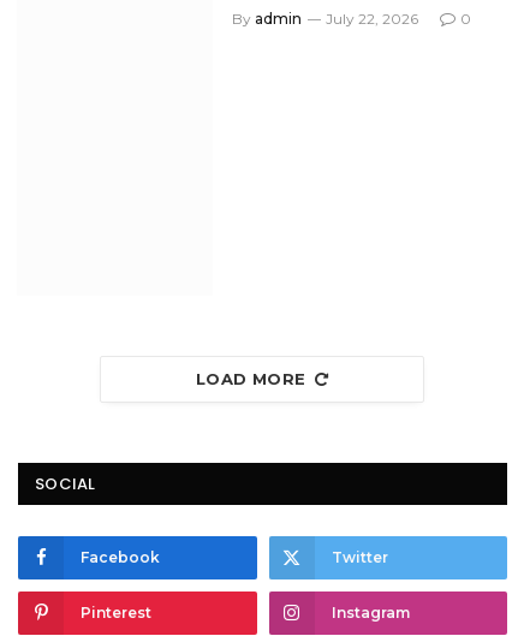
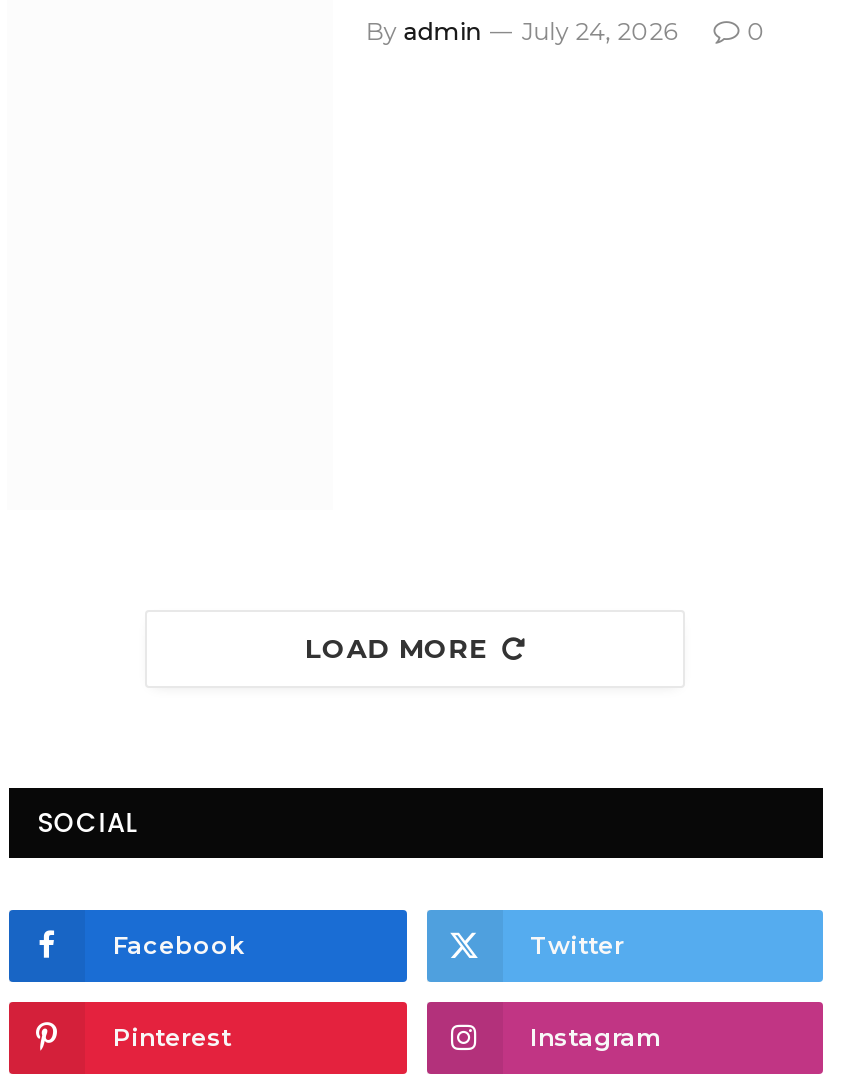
[232,10,418,28] By admin July 22, 2026 -> [365,17,677,47] By admin July 24, 2026

